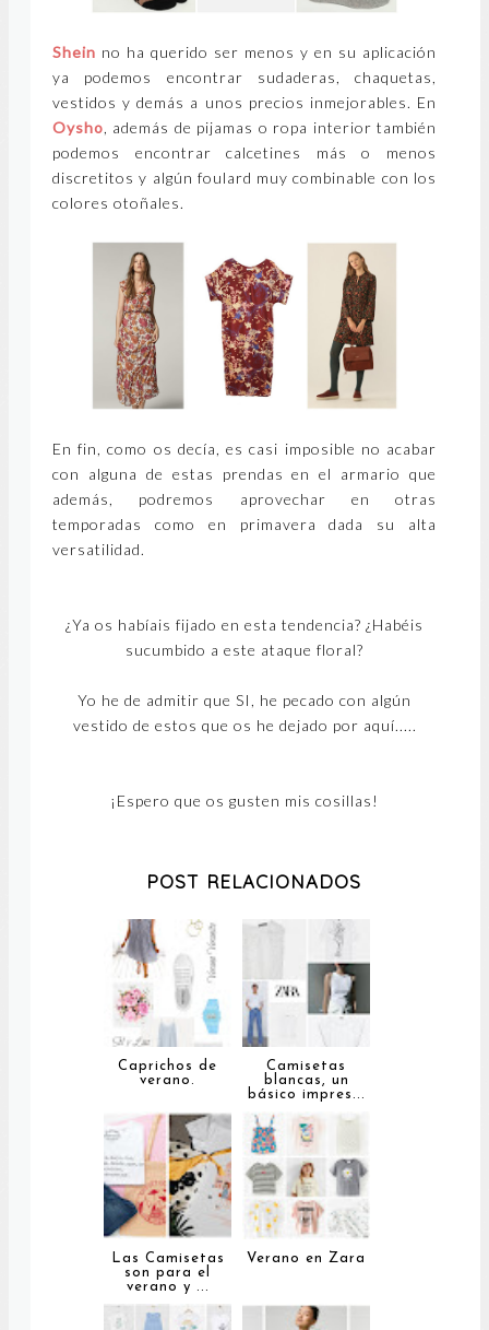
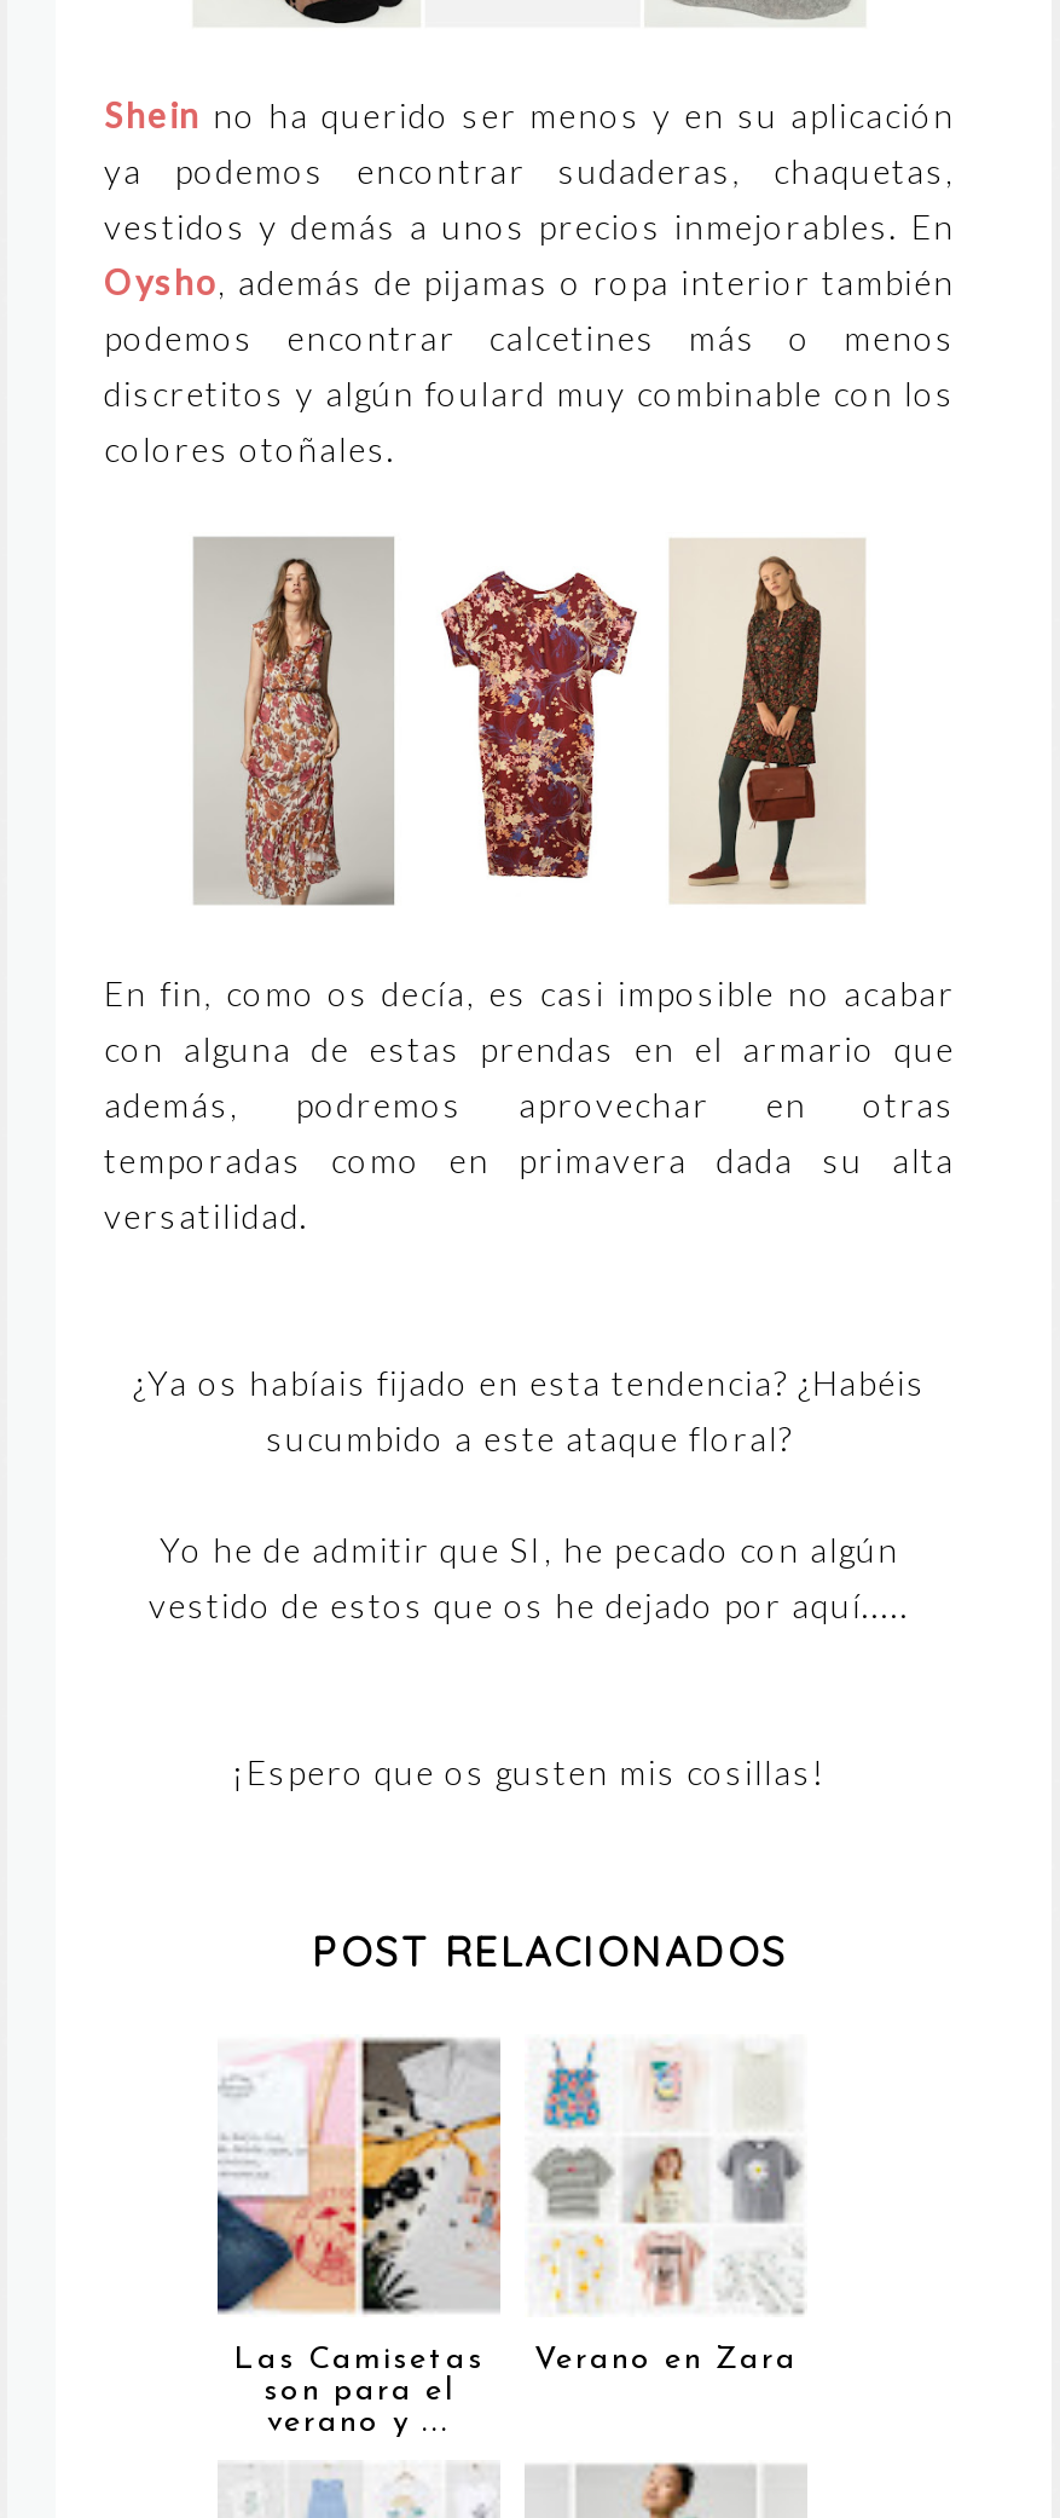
[112,918,222,1087] [image] | Caprichos de | verano. -> none
[241,919,371,1101] [image] | Camisetas | blancas, un | básico impres... -> none

